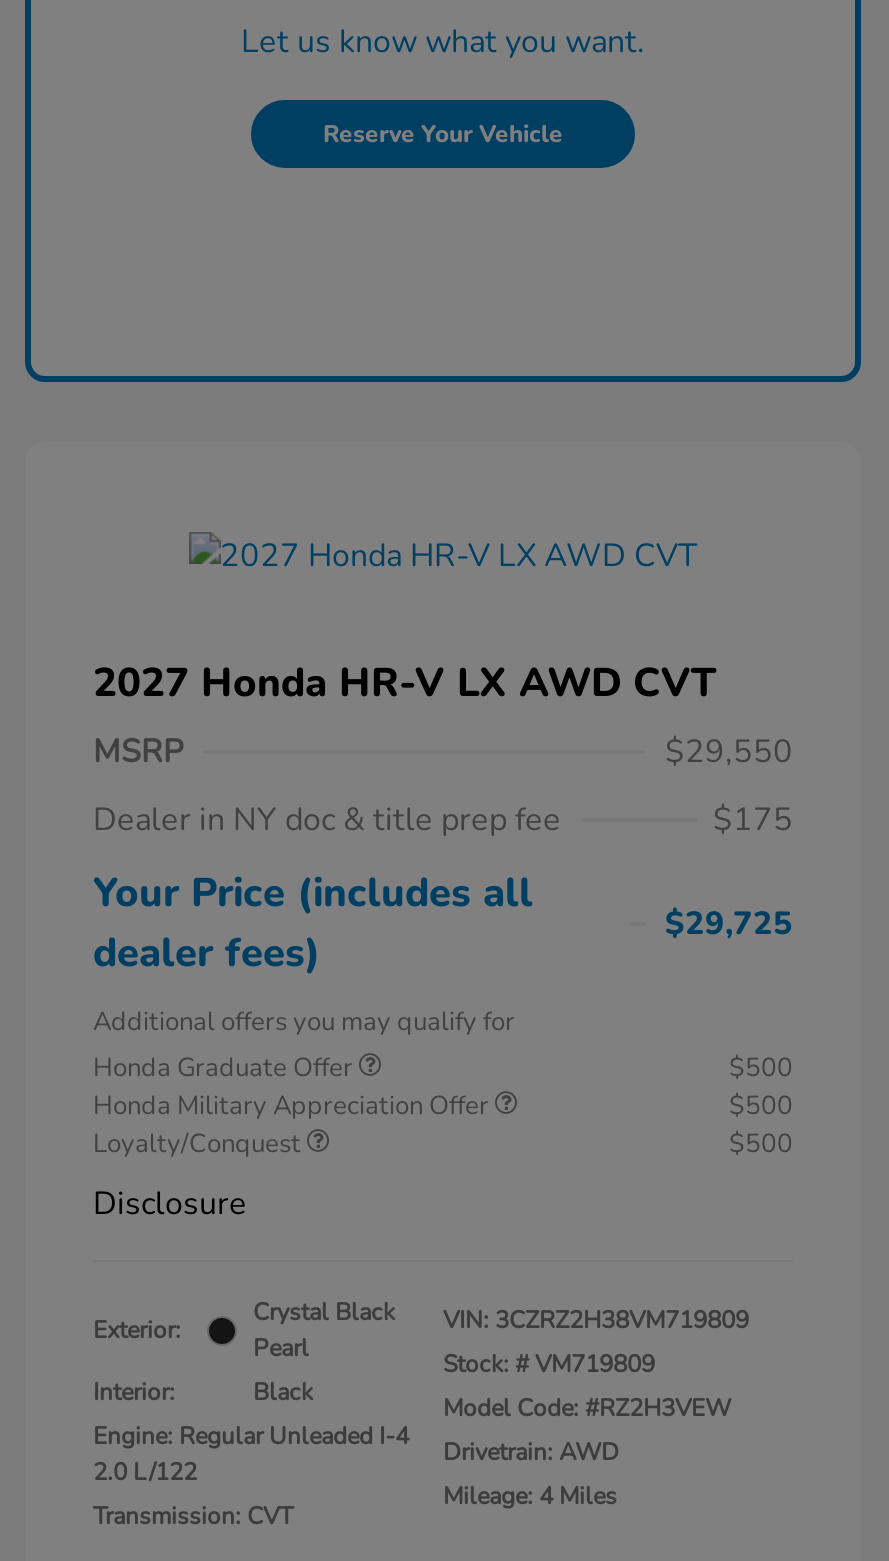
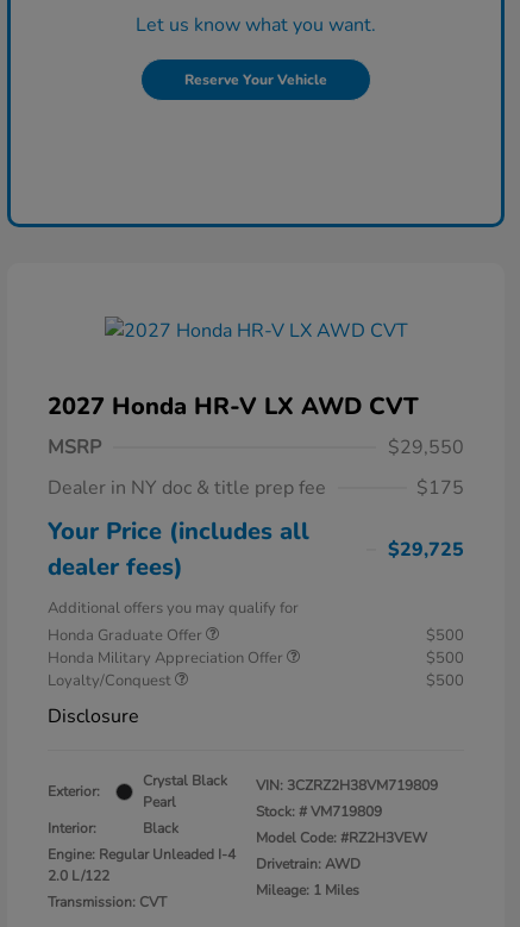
[443,1480,617,1512] Mileage: 4 Miles -> [256,881,359,900] Mileage: 1 Miles

